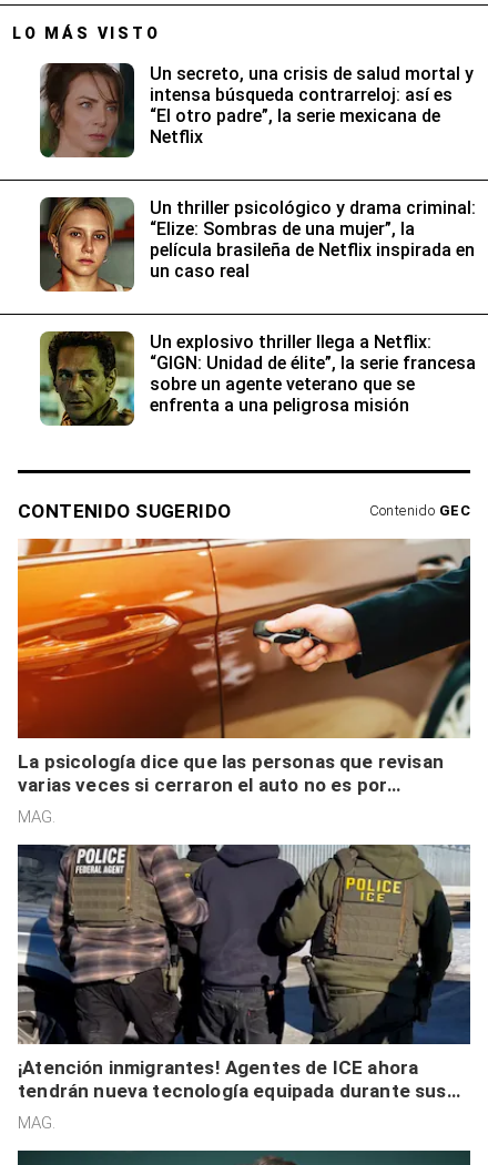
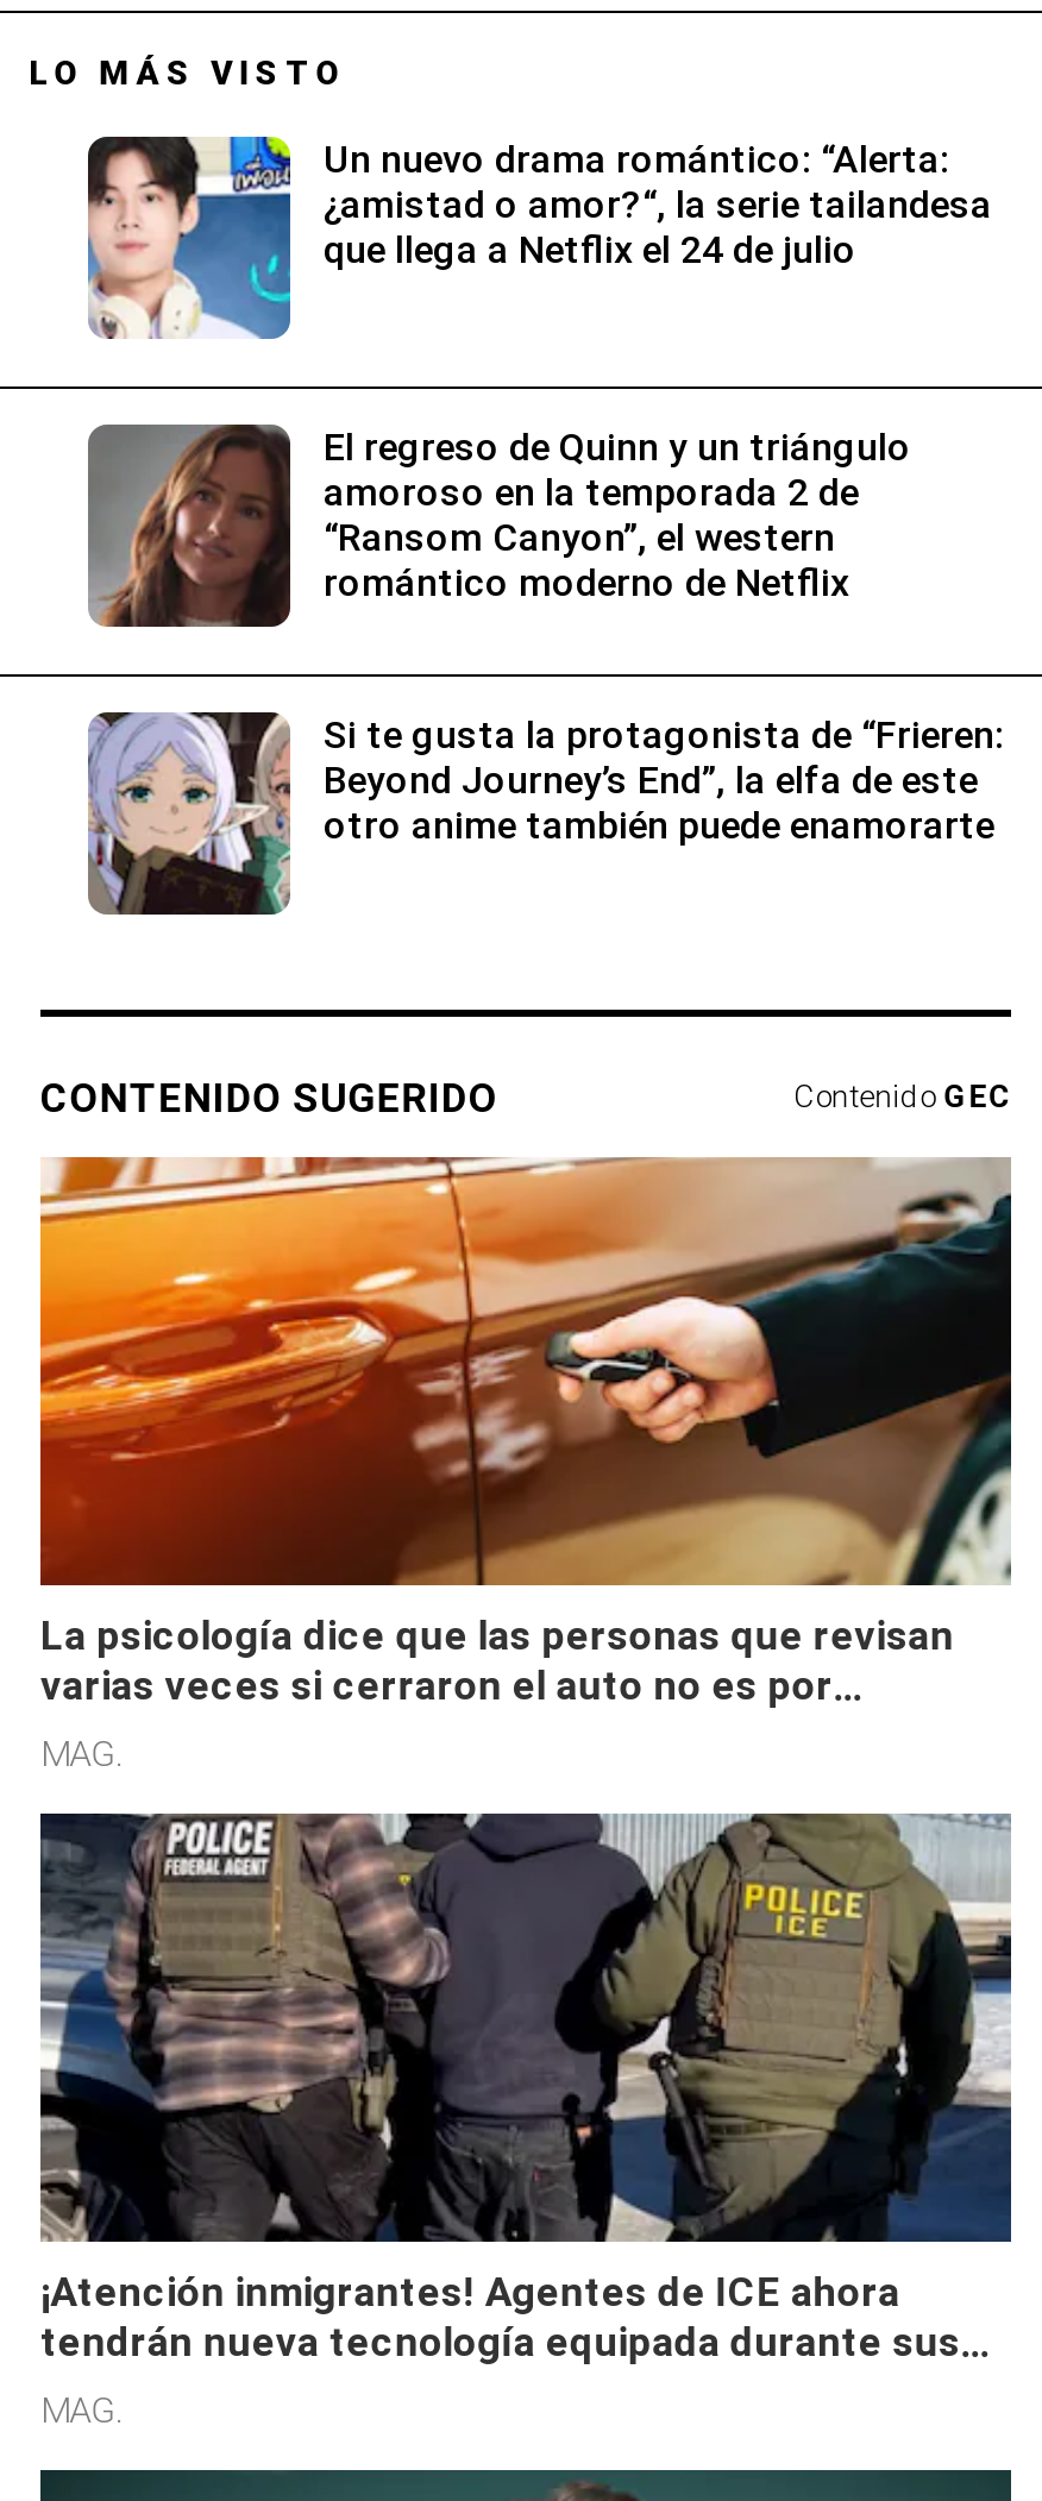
[39,62,474,159] [image] | Un secreto, una crisis de salud mortal y | intensa búsqueda contrarreloj: así es | “El otro padre”, la serie mexicana de | Netflix -> [86,134,992,341] [image] | Un nuevo drama romántico: “Alerta: | ¿amistad o amor?“, la serie tailandesa | que llega a Netflix el 24 de julio
[39,197,476,293] [image] | Un thriller psicológico y drama criminal: | “Elize: Sombras de una mujer”, la | película brasileña de Netflix inspirada en | un caso real -> [88,425,911,629] [image] | El regreso de Quinn y un triángulo | amoroso en la temporada 2 de | “Ransom Canyon”, el western | romántico moderno de Netflix
[40,330,476,427] [image] | Un explosivo thriller llega a Netflix: | “GIGN: Unidad de élite”, la serie francesa | sobre un agente veterano que se | enfrenta a una peligrosa misión -> [88,710,1004,917] [image] | Si te gusta la protagonista de “Frieren: | Beyond Journey’s End”, la elfa de este | otro anime también puede enamorarte

